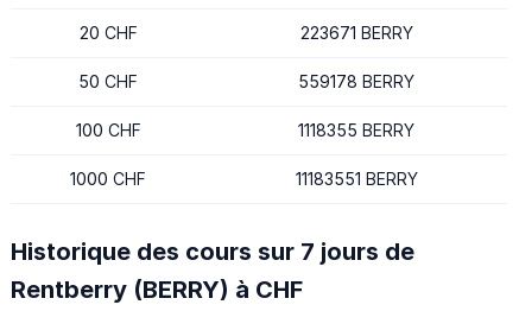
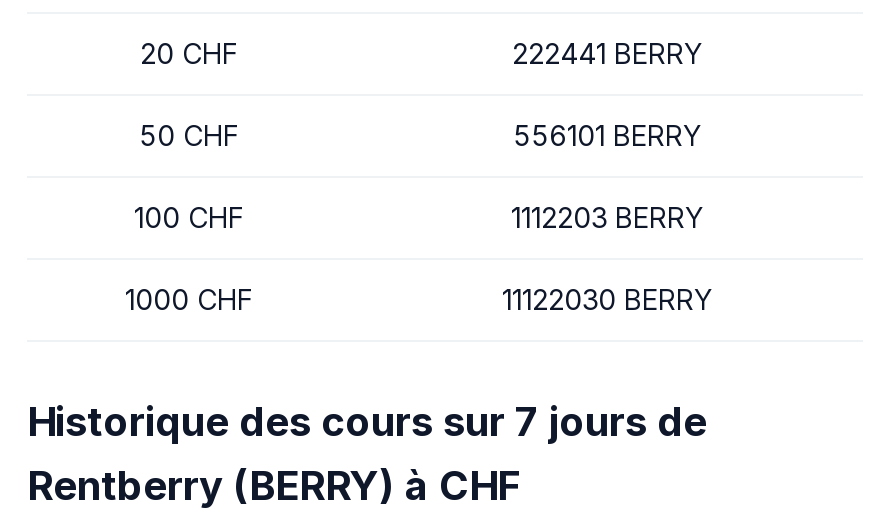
[300,23,413,43] 223671 BERRY -> [512,36,702,70] 222441 BERRY
[298,71,414,91] 559178 BERRY -> [513,118,701,152] 556101 BERRY
[298,120,414,140] 1118355 BERRY -> [511,200,703,234] 1112203 BERRY
[295,169,417,189] 11183551 BERRY -> [502,282,712,316] 11122030 BERRY

